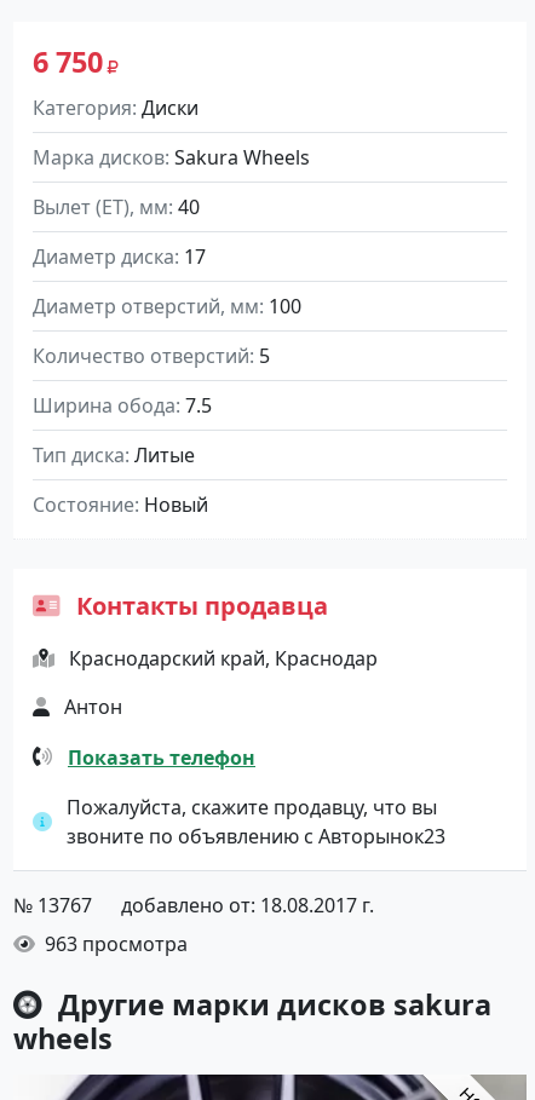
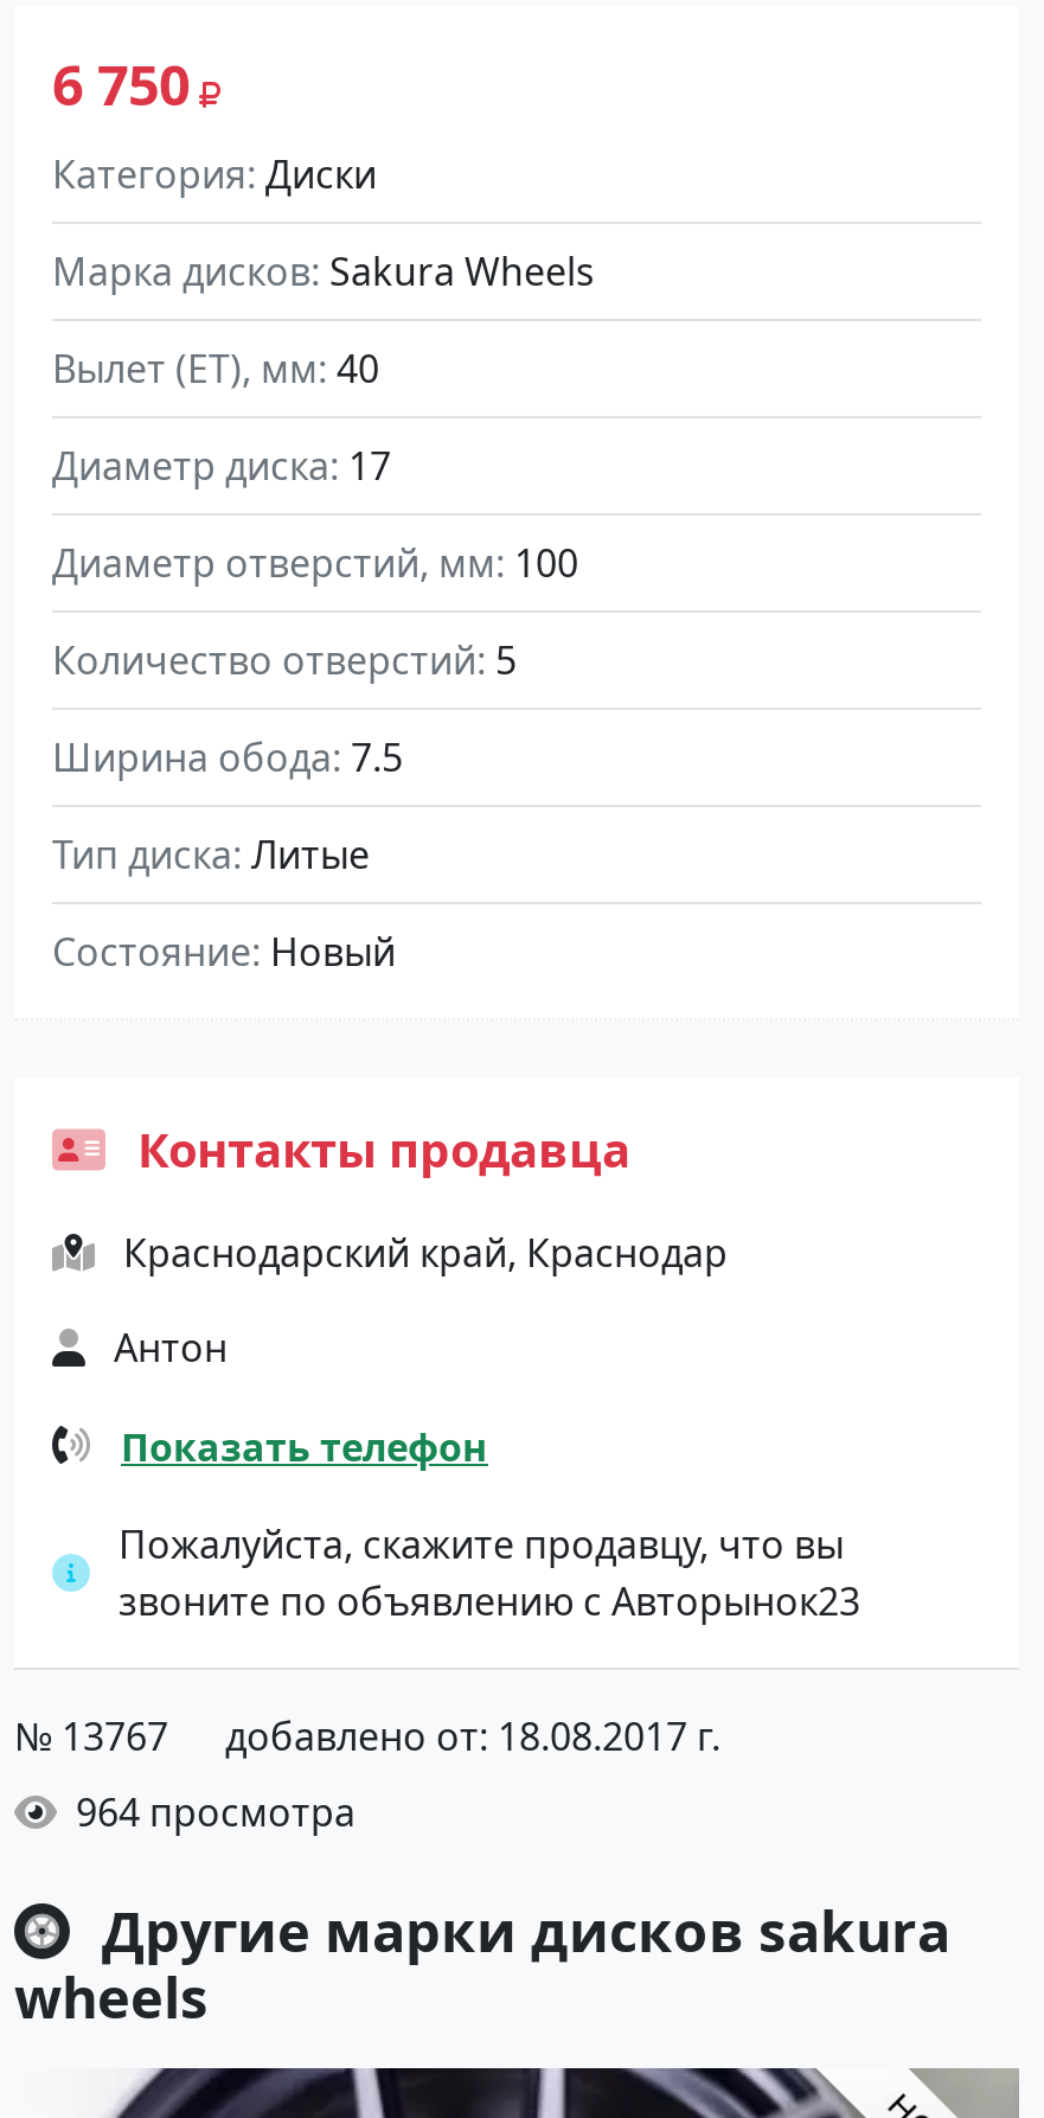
[40,930,188,957] 963 просмотра -> [66,1785,356,1838] 964 просмотра

